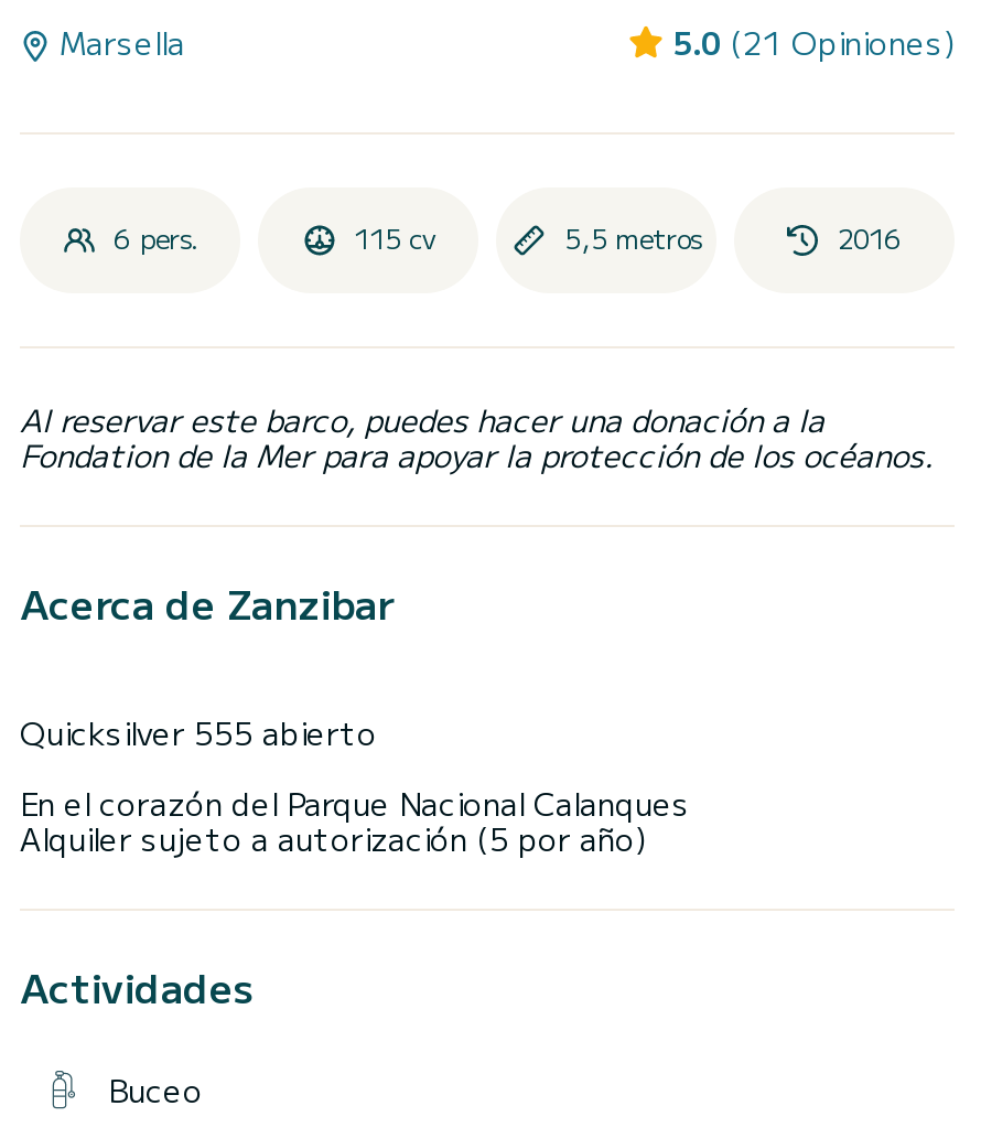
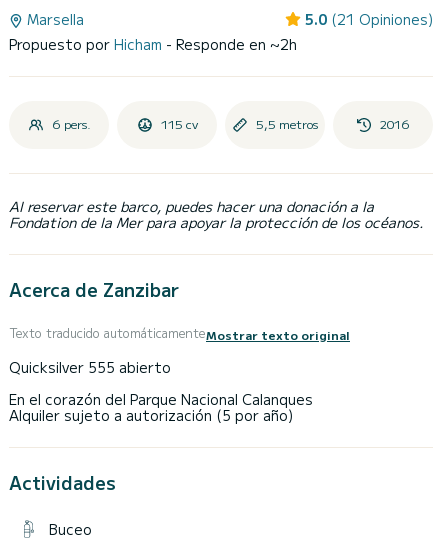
none -> [9,34,297,54] Propuesto por Hicham - Responde en ~2h
none -> [9,324,350,343] Texto traducido automáticamenteMostrar texto original

